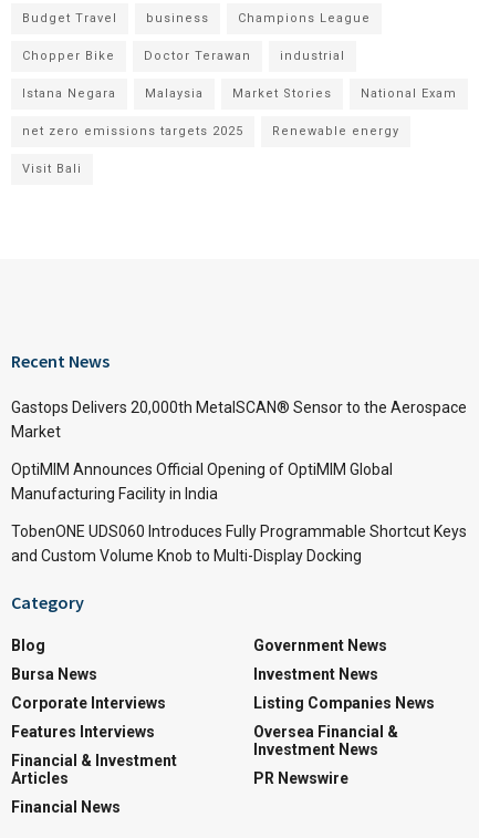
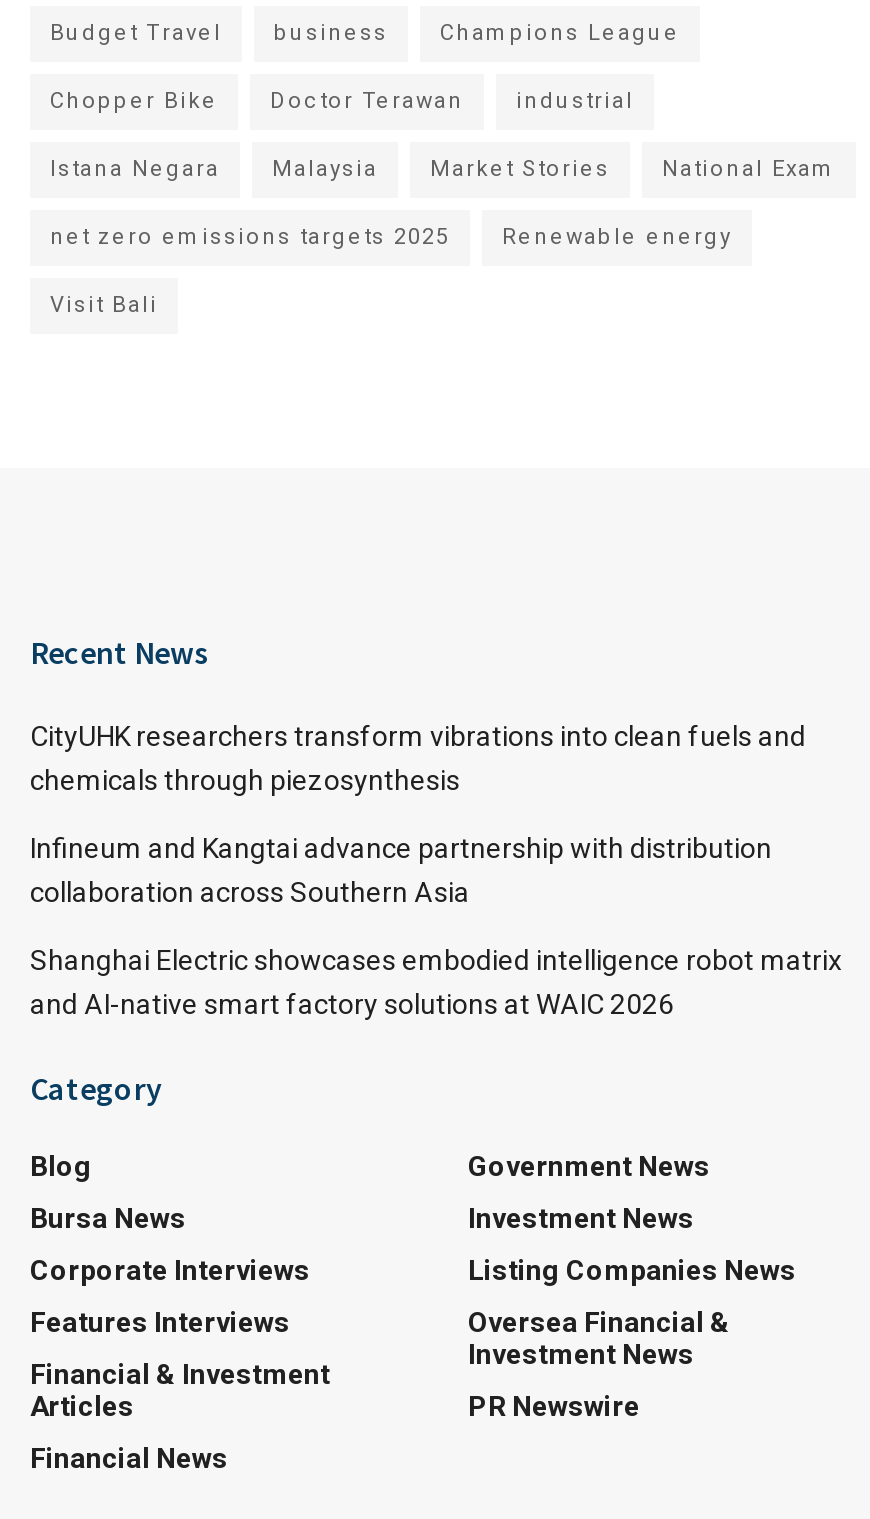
[11,399,467,441] Gastops Delivers 20,000th MetalSCAN® Sensor to the Aerospace | Market -> [30,719,806,795] CityUHK researchers transform vibrations into clean fuels and | chemicals through piezosynthesis
[11,461,393,503] OptiMIM Announces Official Opening of OptiMIM Global | Manufacturing Facility in India -> [30,831,772,907] Infineum and Kangtai advance partnership with distribution | collaboration across Southern Asia
[11,523,467,565] TobenONE UDS060 Introduces Fully Programmable Shortcut Keys | and Custom Volume Knob to Multi-Display Docking -> [30,943,842,1019] Shanghai Electric showcases embodied intelligence robot matrix | and AI-native smart factory solutions at WAIC 2026

